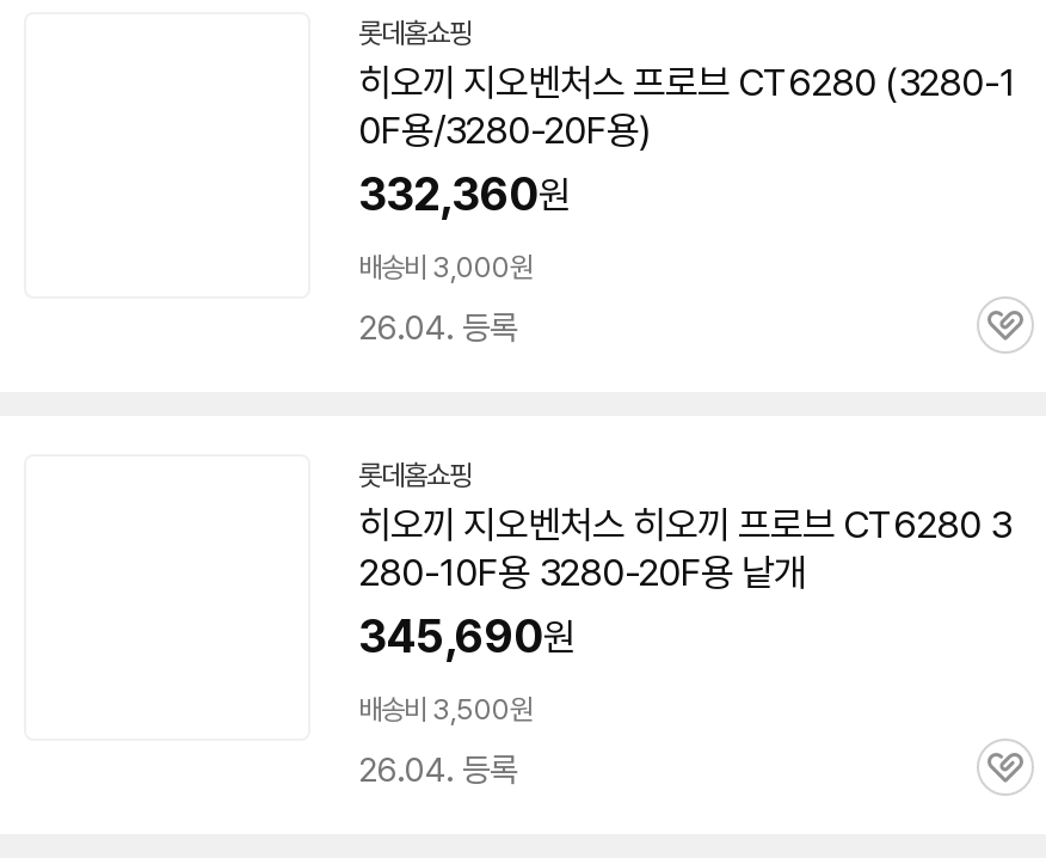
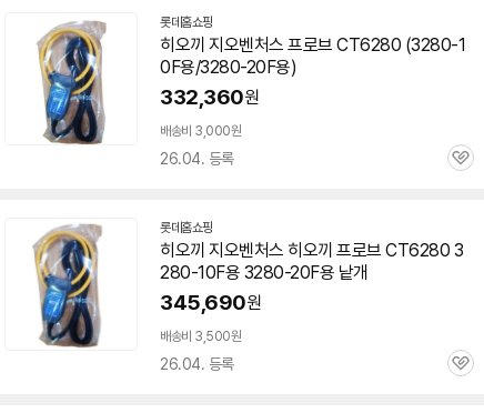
none -> [37,20,107,145] [image]
none -> [32,223,103,349] [image]

